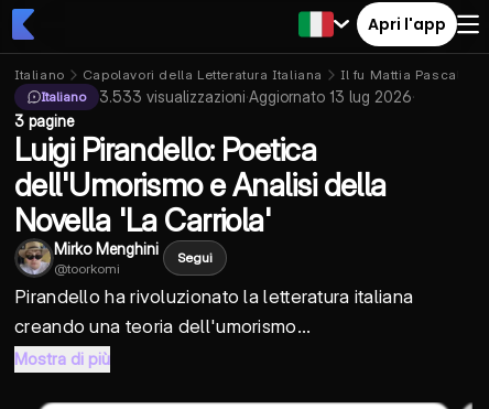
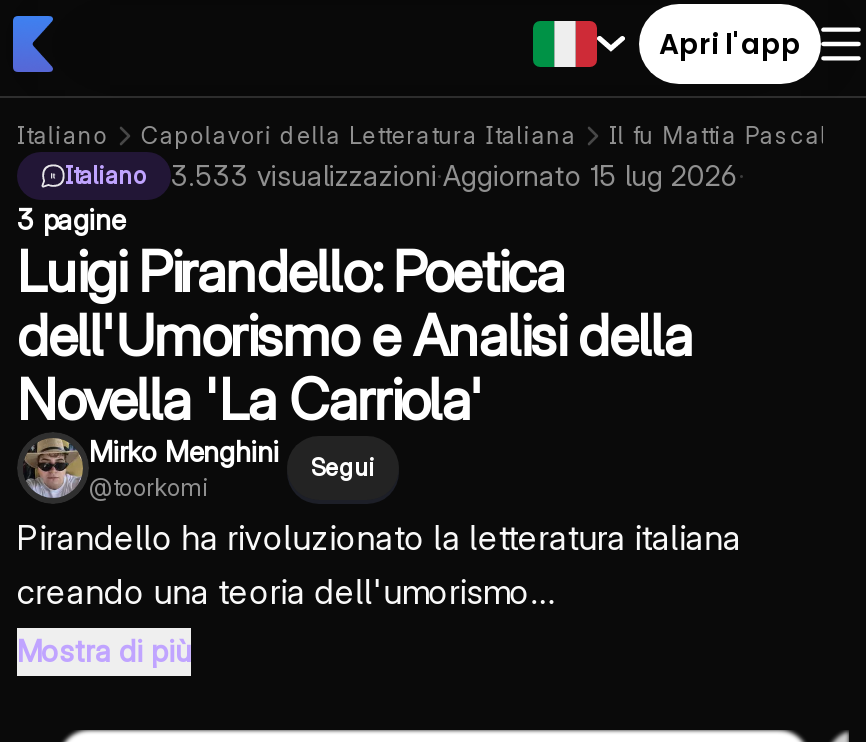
[99,87,415,106] 3.533 visualizzazioni·Aggiornato 13 lug 2026 · -> [171,158,745,192] 3.533 visualizzazioni·Aggiornato 15 lug 2026 ·

